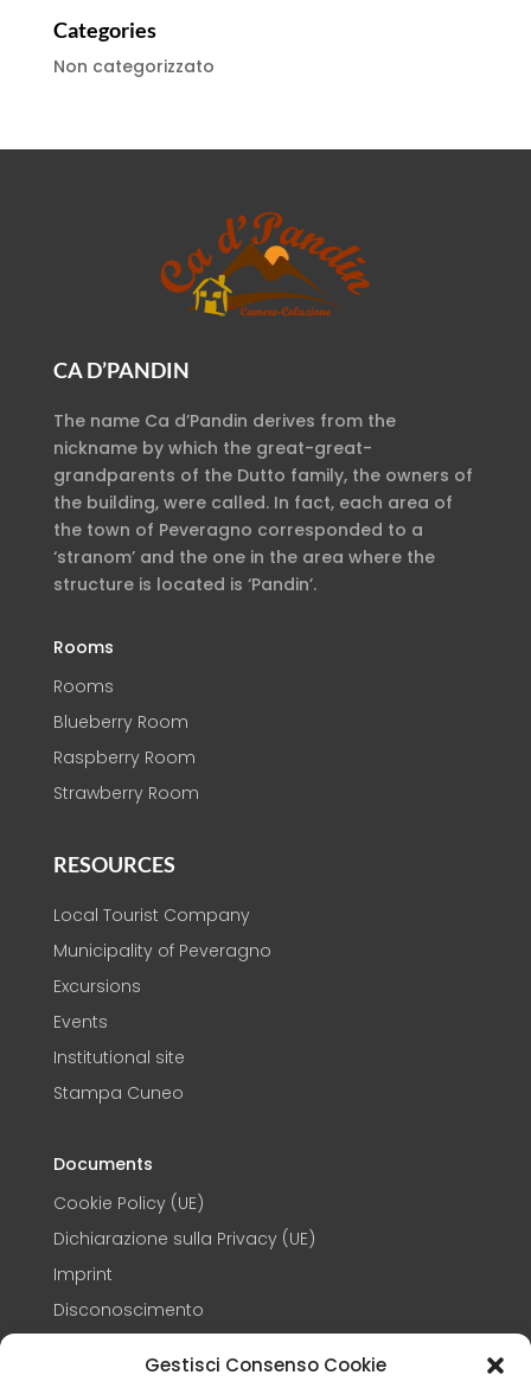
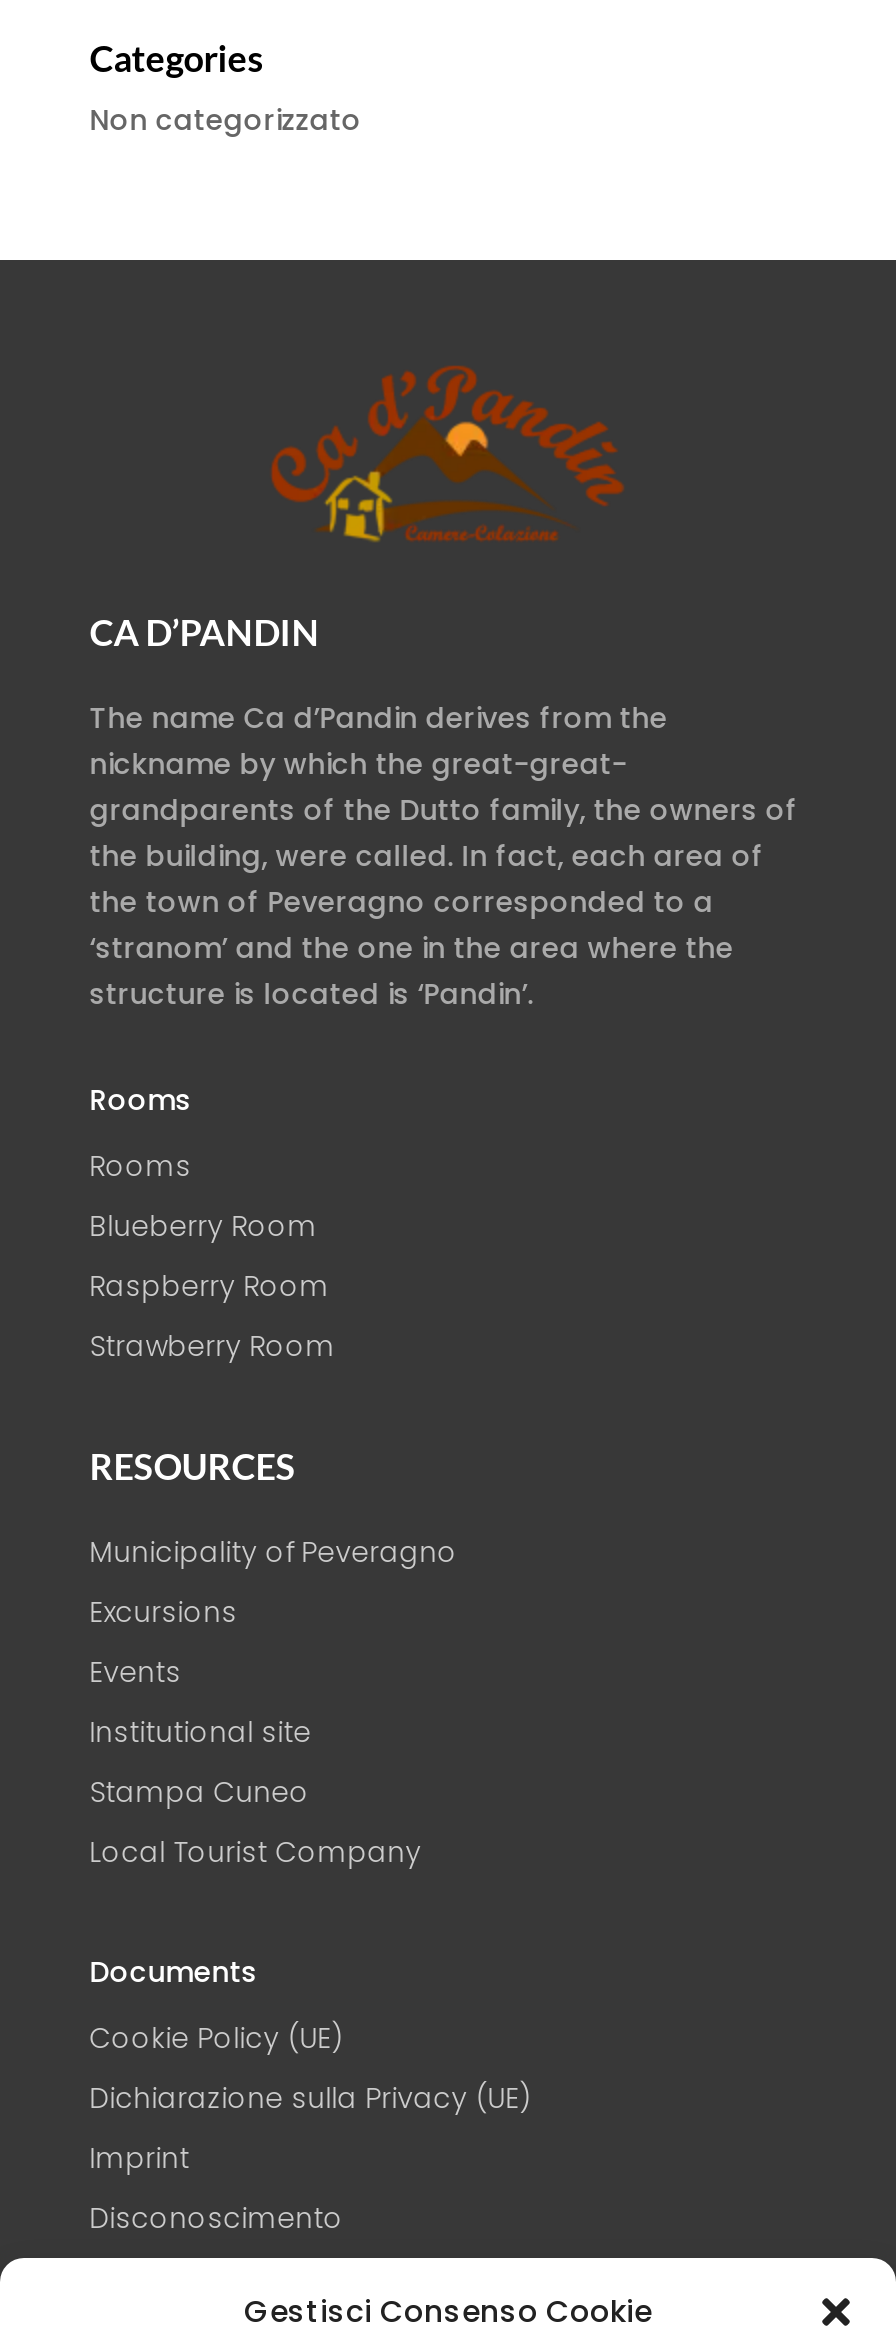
moved [53,904,250,927] -> [90,1833,422,1873]: Local Tourist Company
moved [53,939,271,1105] -> [90,1533,458,1813]: Municipality of Peveragno | Excursions | Events | Institutional site | Stampa Cuneo

